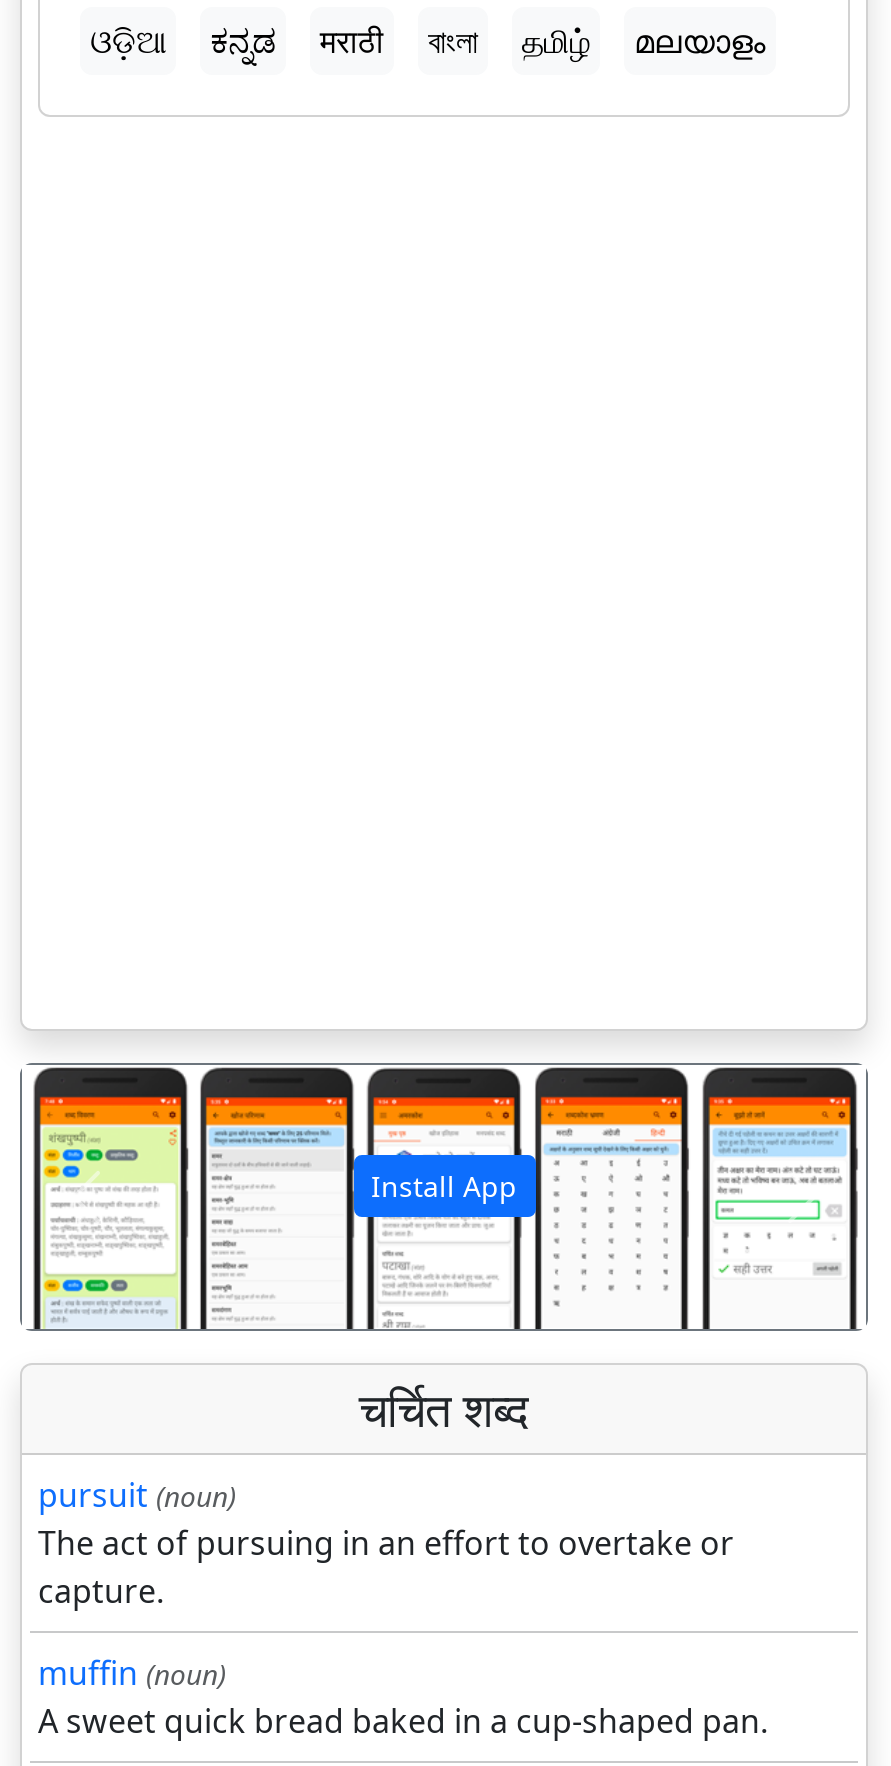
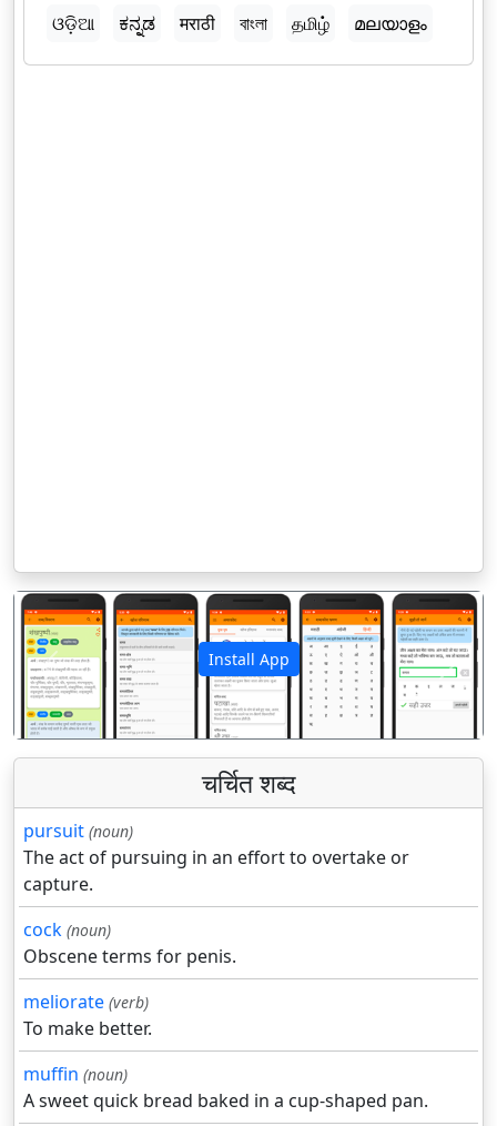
none -> [23,917,236,1041] cock (noun) | Obscene terms for penis. | meliorate (verb) | To make better.

